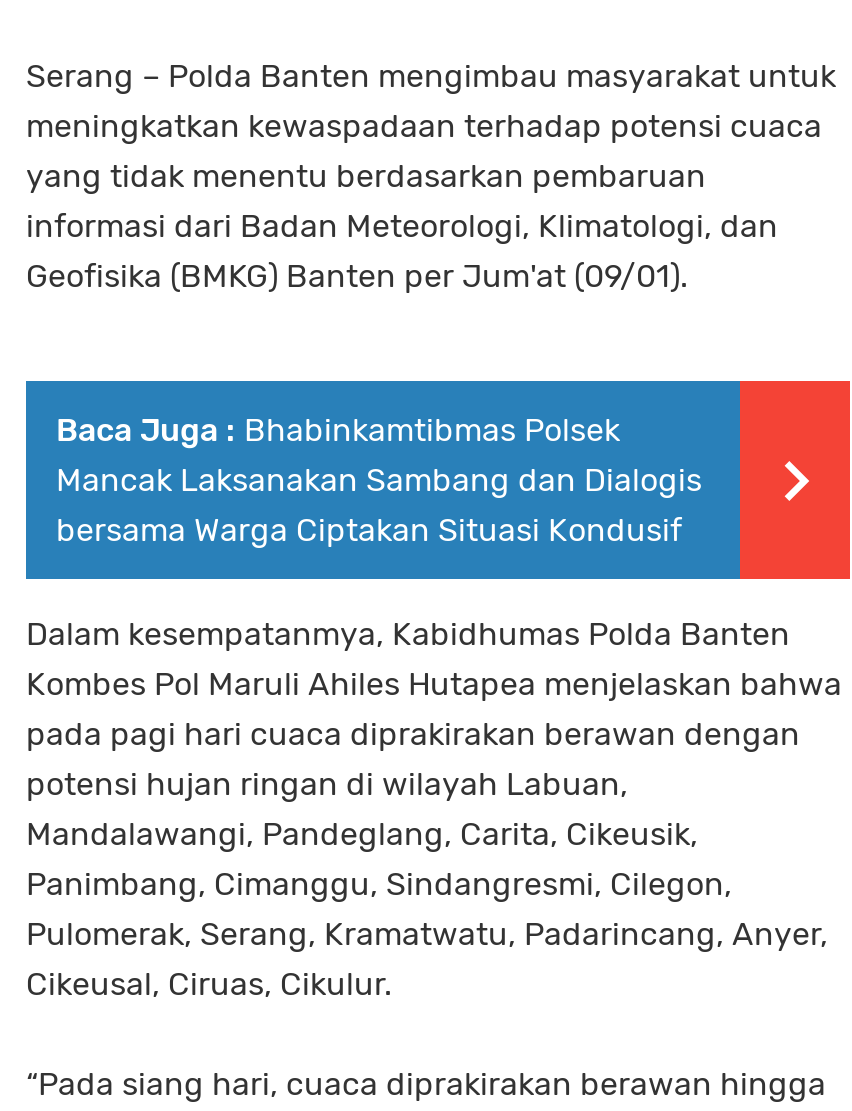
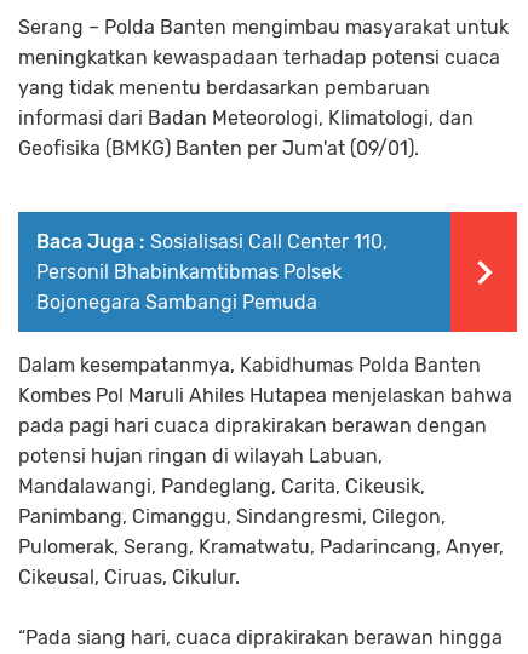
[56,411,702,549] Baca Juga : Bhabinkamtibmas Polsek | Mancak Laksanakan Sambang dan Dialogis | bersama Warga Ciptakan Situasi Kondusif -> [36,230,388,314] Baca Juga : Sosialisasi Call Center 110, | Personil Bhabinkamtibmas Polsek | Bojonegara Sambangi Pemuda

